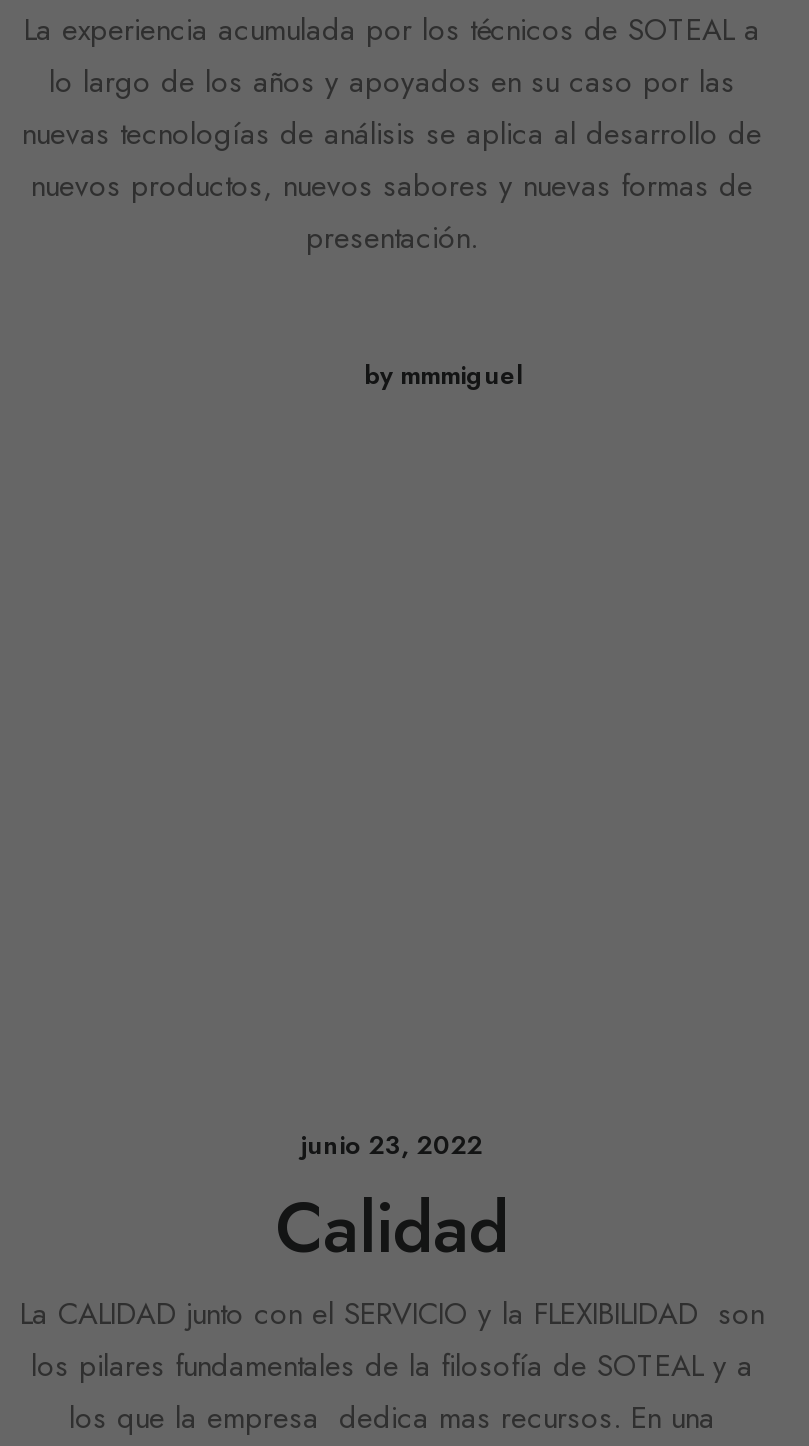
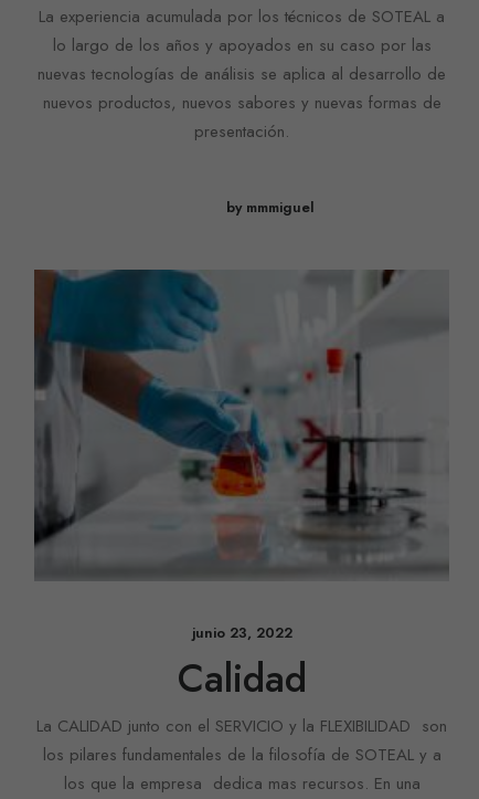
none -> [33,269,450,581] [image]

